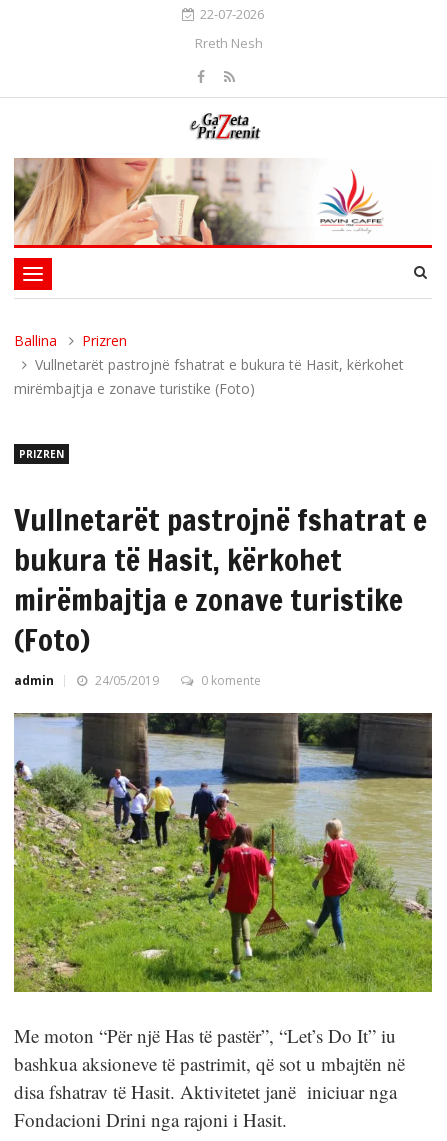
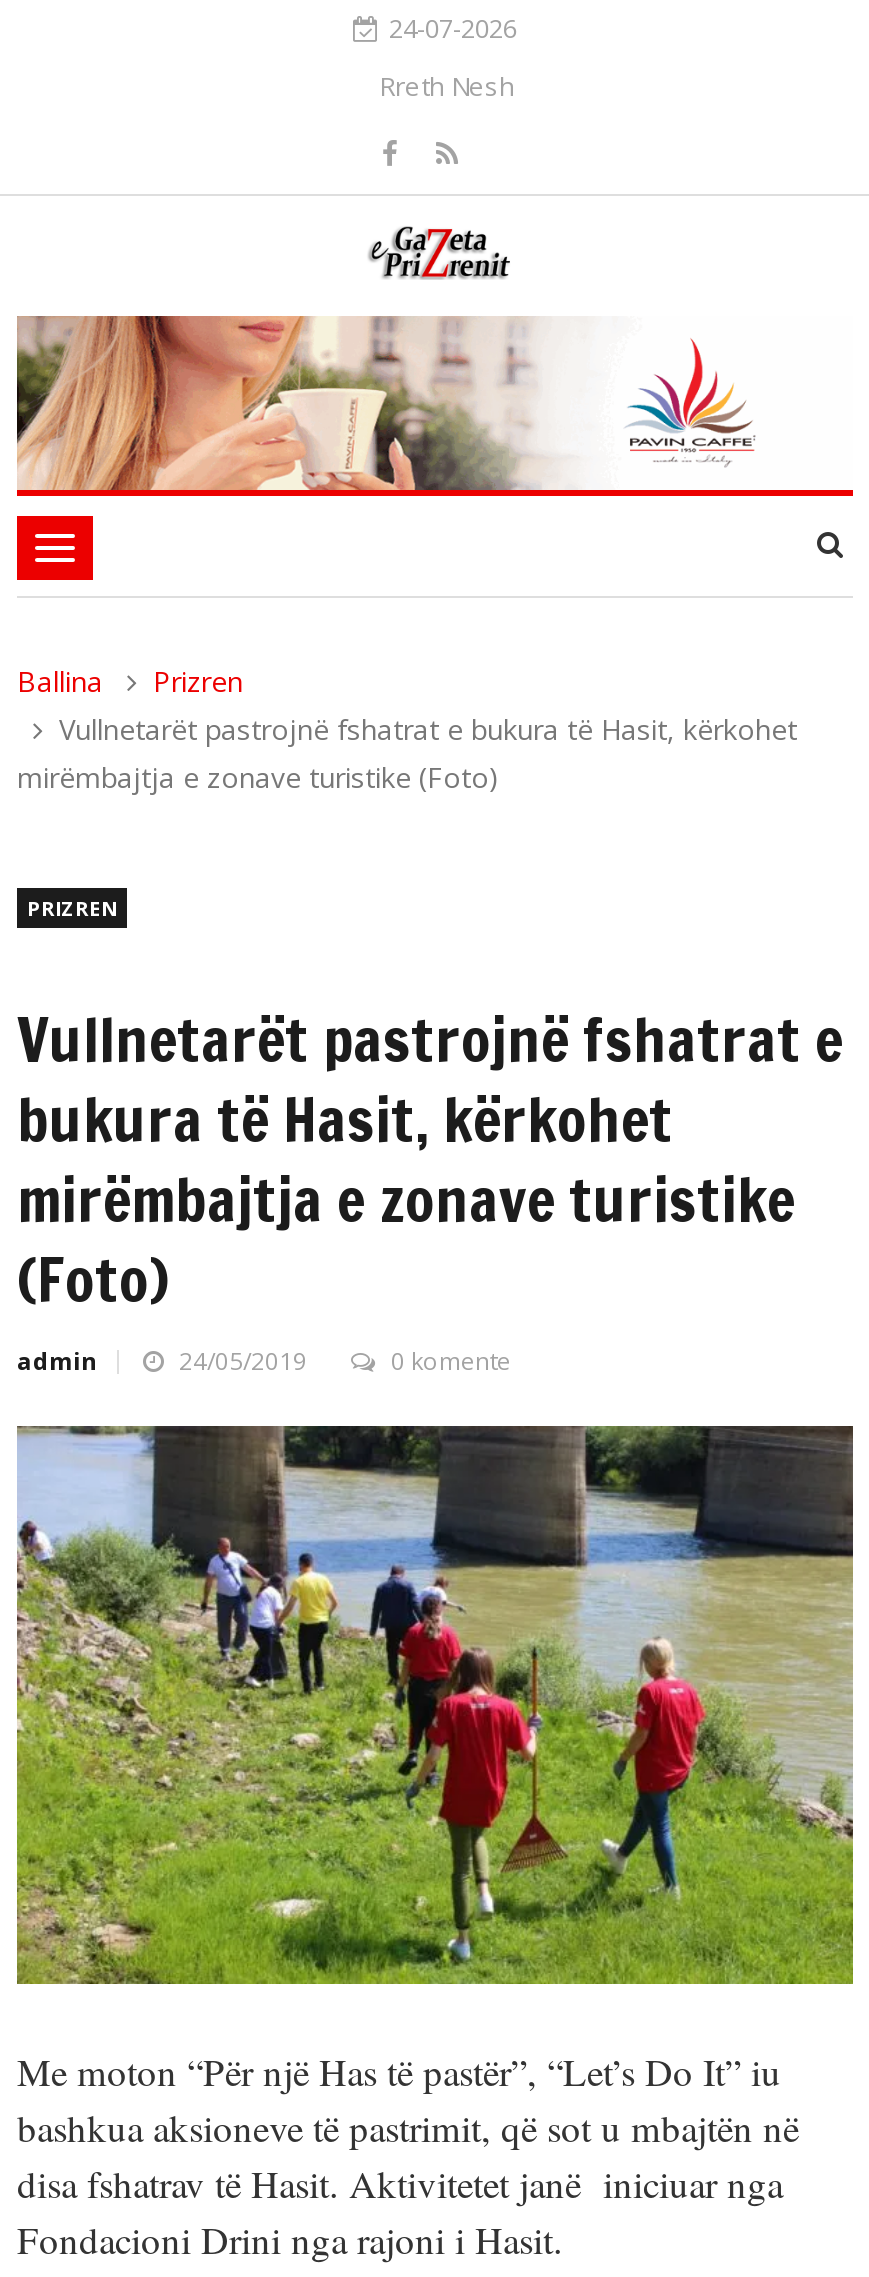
[200,5,264,23] 22-07-2026 -> [389,10,517,46] 24-07-2026

